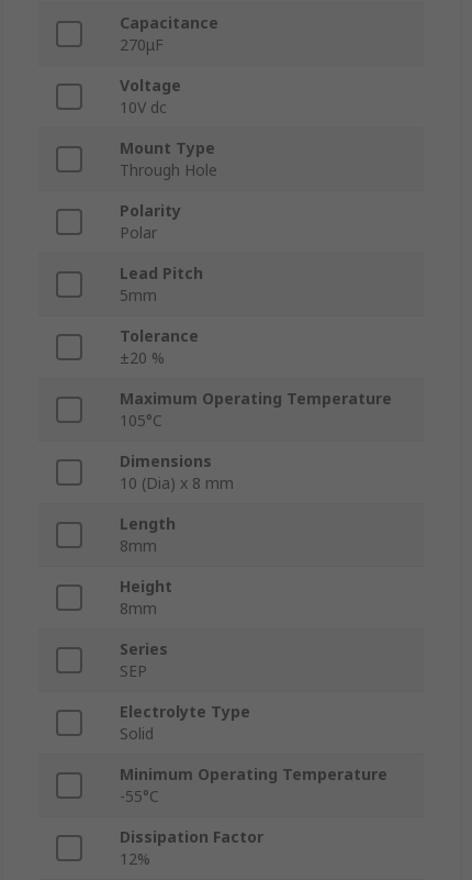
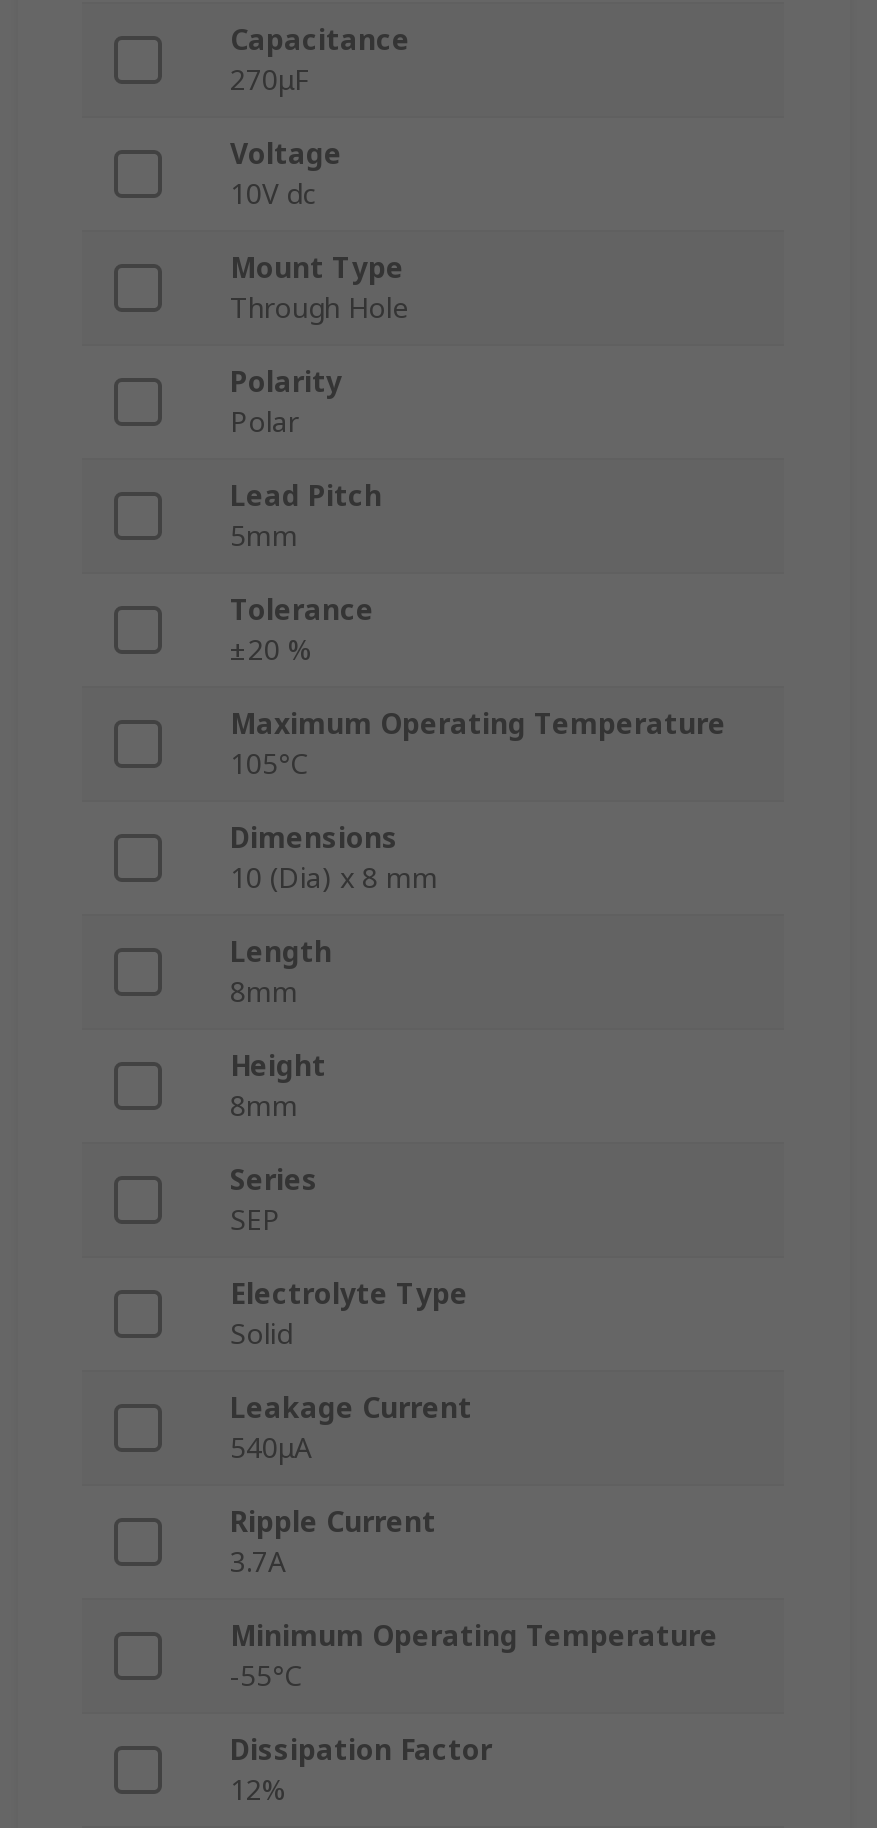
none -> [230,1389,472,1581] Leakage Current | 540μA | Ripple Current | 3.7A

